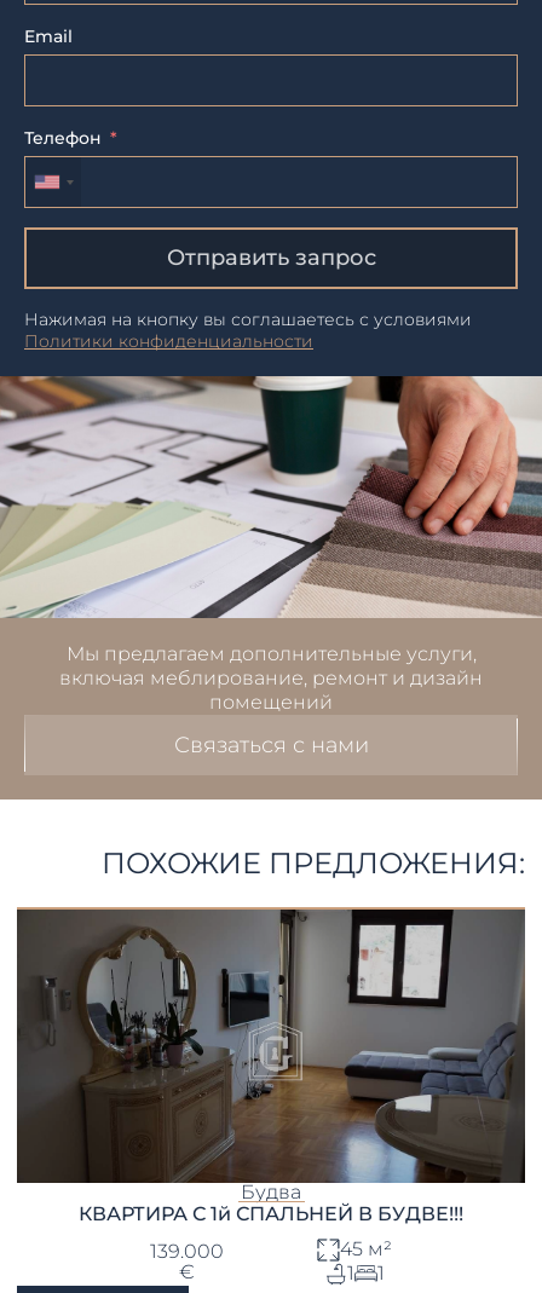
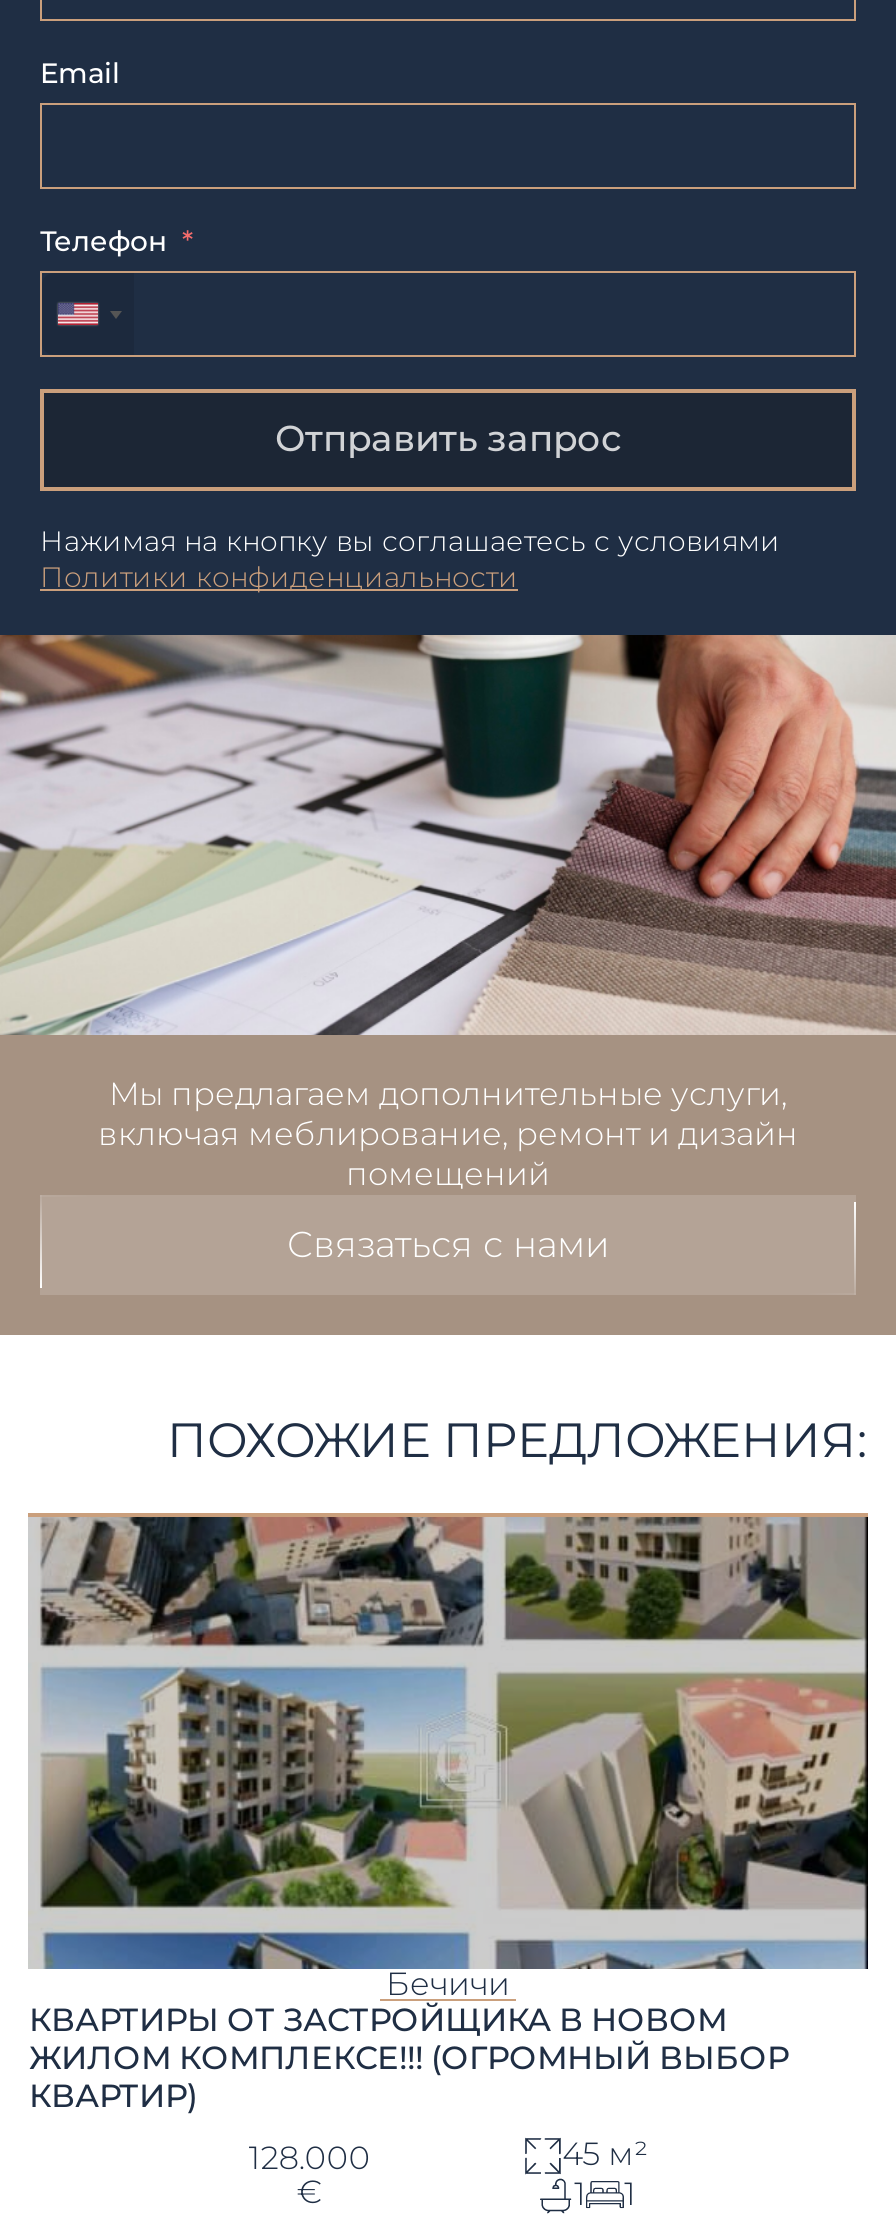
[17,908,525,1226] [image] | Будва | КВАРТИРА С 1й СПАЛЬНЕЙ В БУДВЕ!!! -> [29,1515,868,2115] [image] | Бечичи | КВАРТИРЫ ОТ ЗАСТРОЙЩИКА В НОВОМ | ЖИЛОМ КОМПЛЕКСЕ!!! (ОГРОМНЫЙ ВЫБОР | КВАРТИР)
[150,1240,224,1263] 139.000 -> [249,2139,371,2177] 128.000

